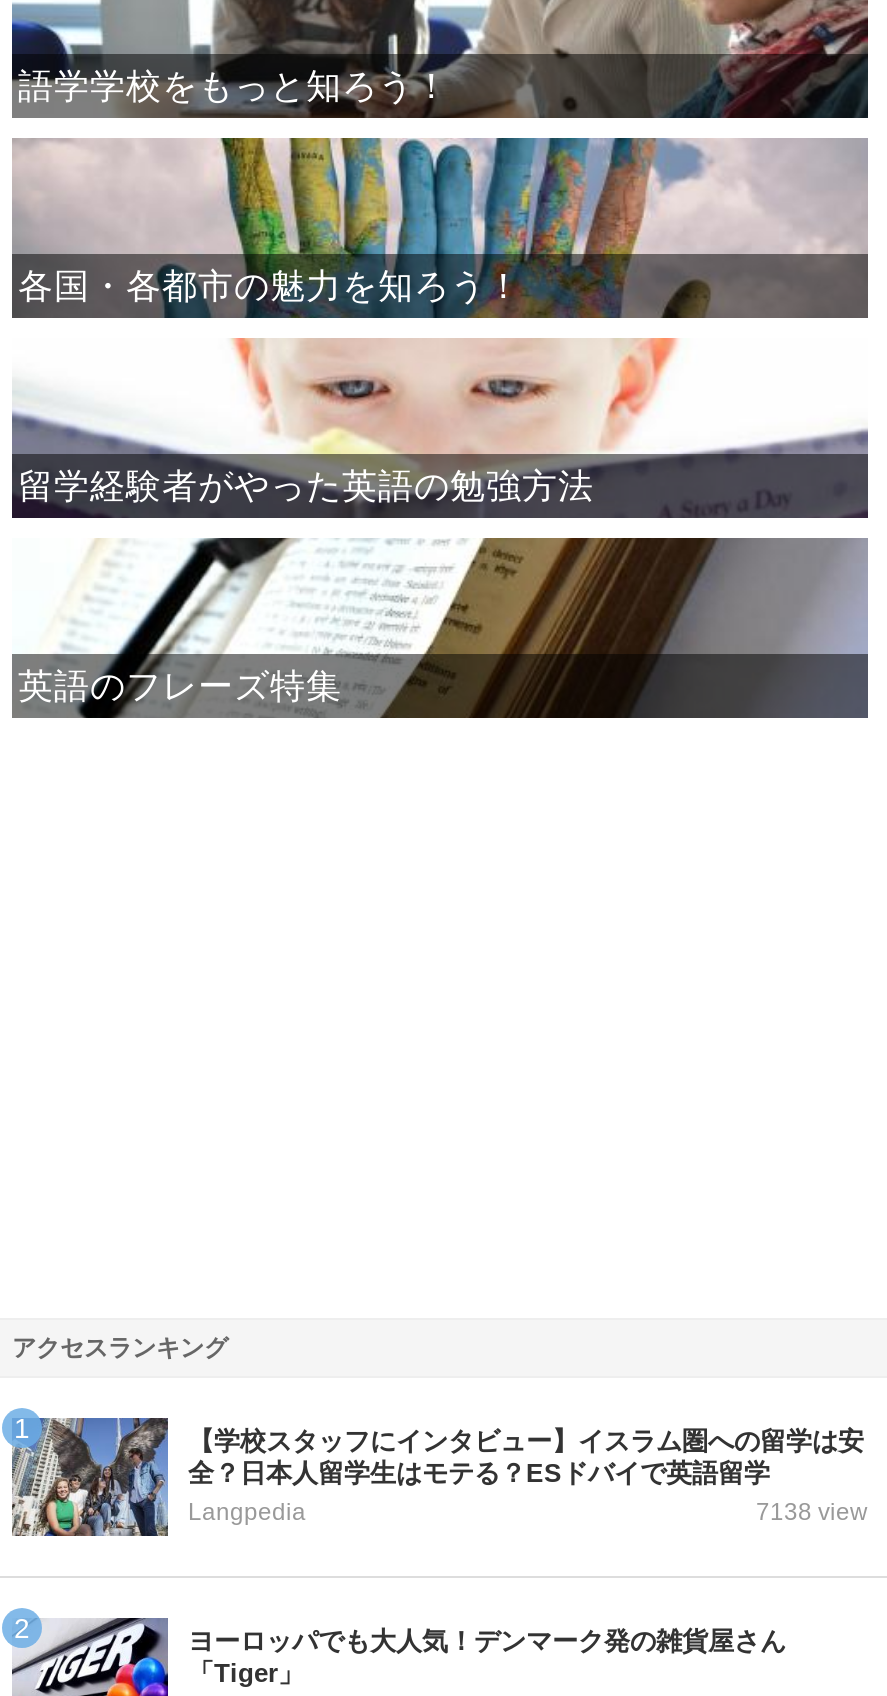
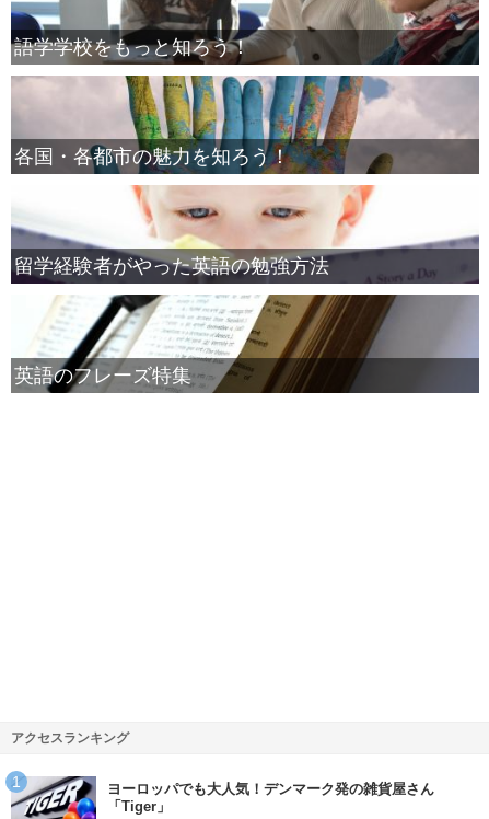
[12,1416,868,1538] [image] | 【学校スタッフにインタビュー】イスラム圏への留学は安 | 全？日本人留学生はモテる？ESドバイで英語留学 | Langpedia | 7138 view -> none

